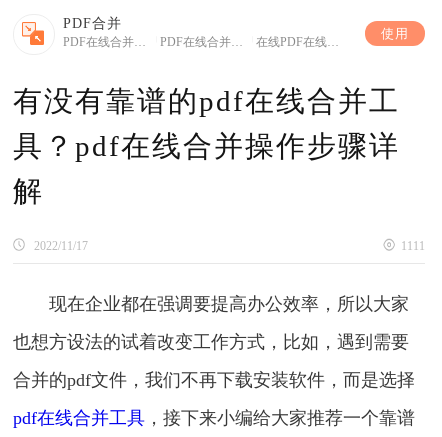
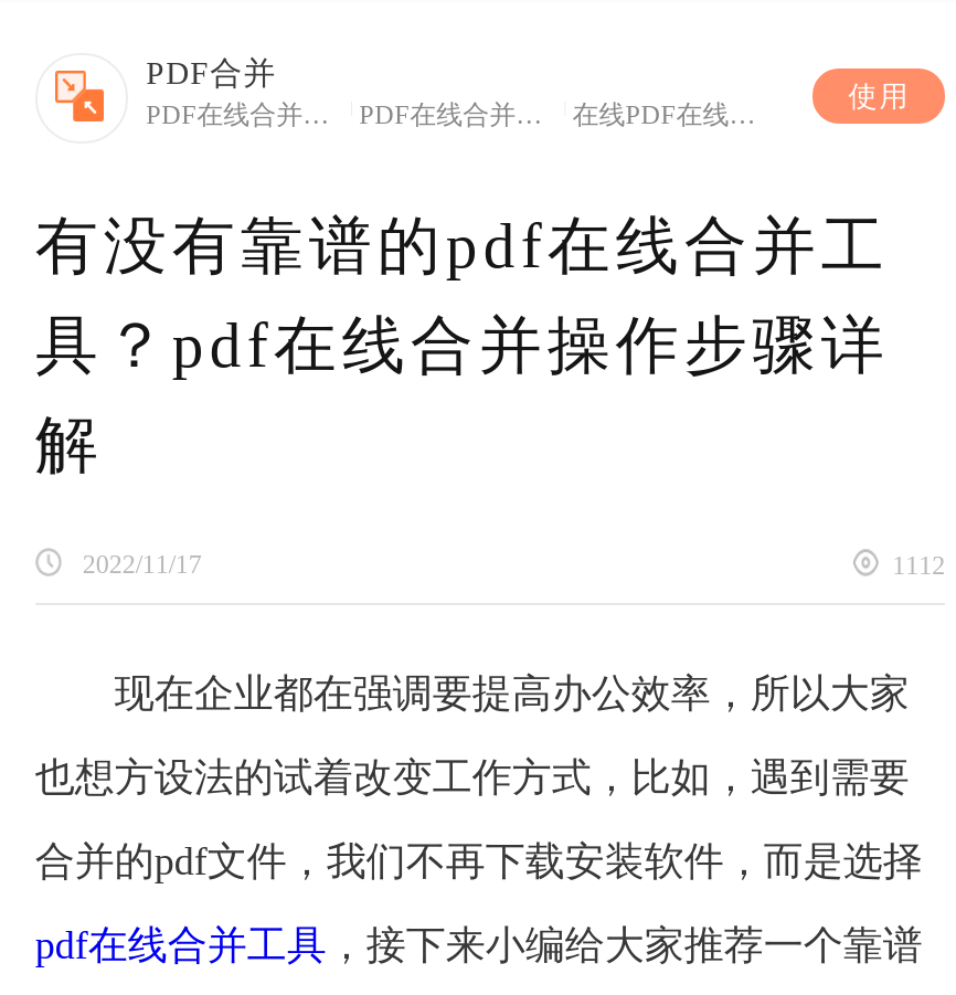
[401,239,425,253] 1111 -> [892,549,945,580] 1112

